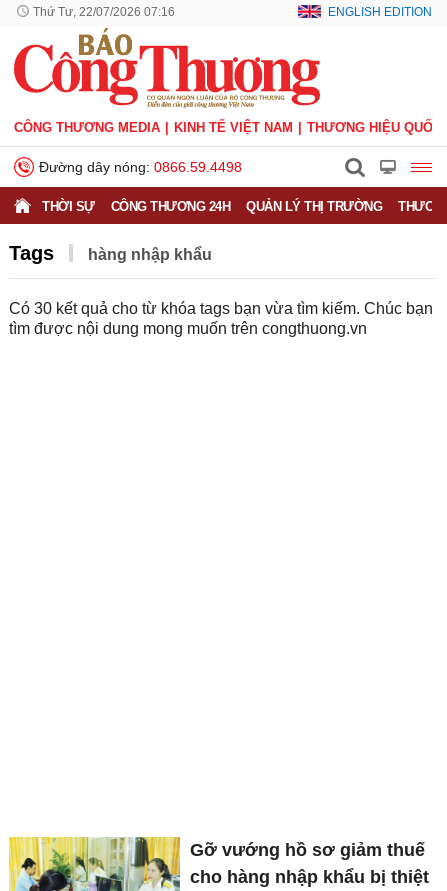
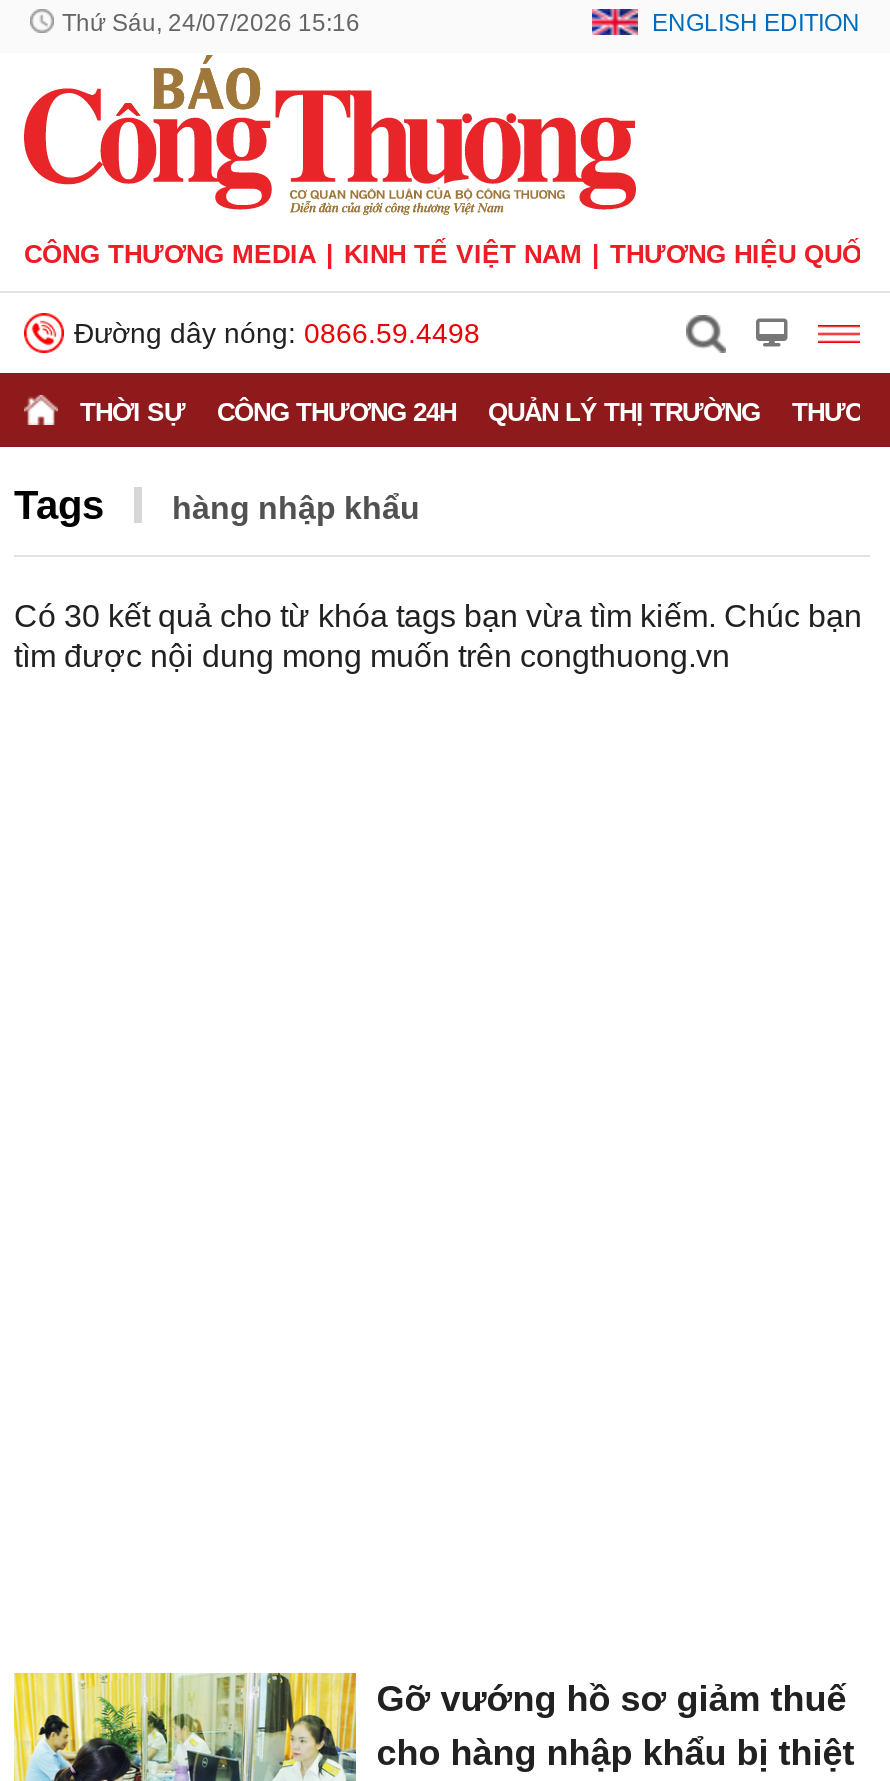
[33,5,175,19] Thứ Tư, 22/07/2026 07:16 -> [62,9,360,37] Thứ Sáu, 24/07/2026 15:16

